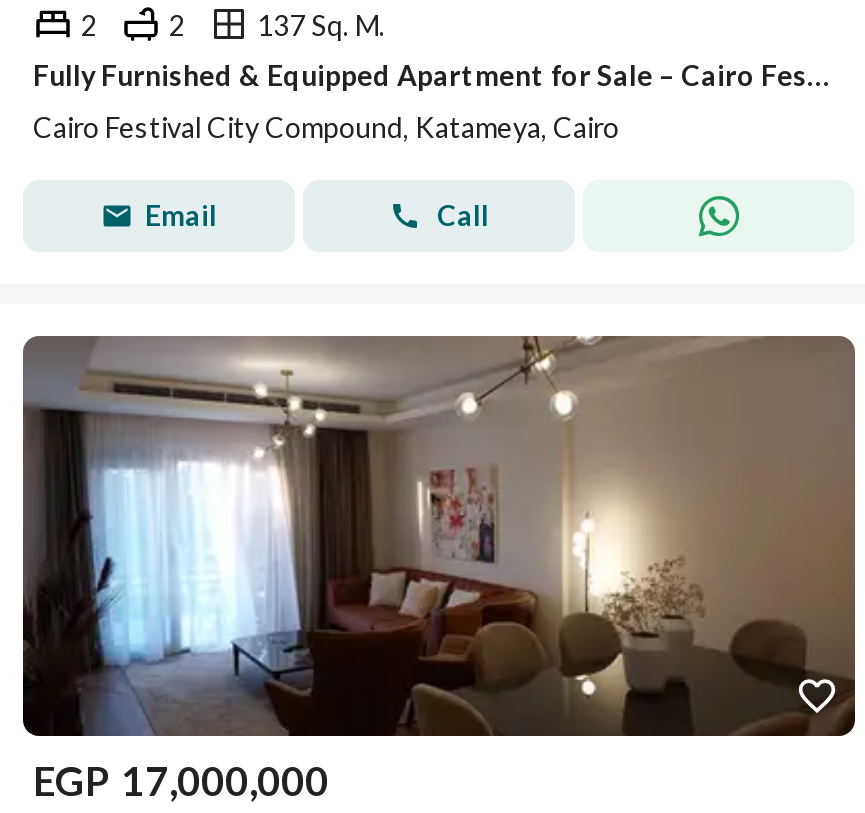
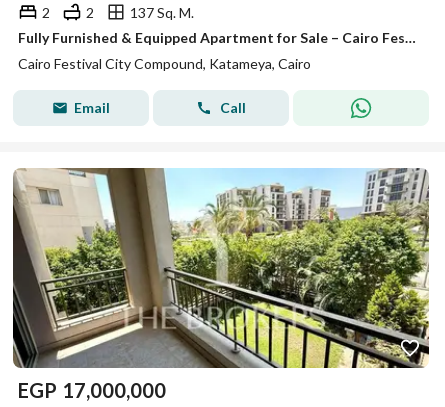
[21,334,857,738] [image] -> [12,168,430,369] [image]

